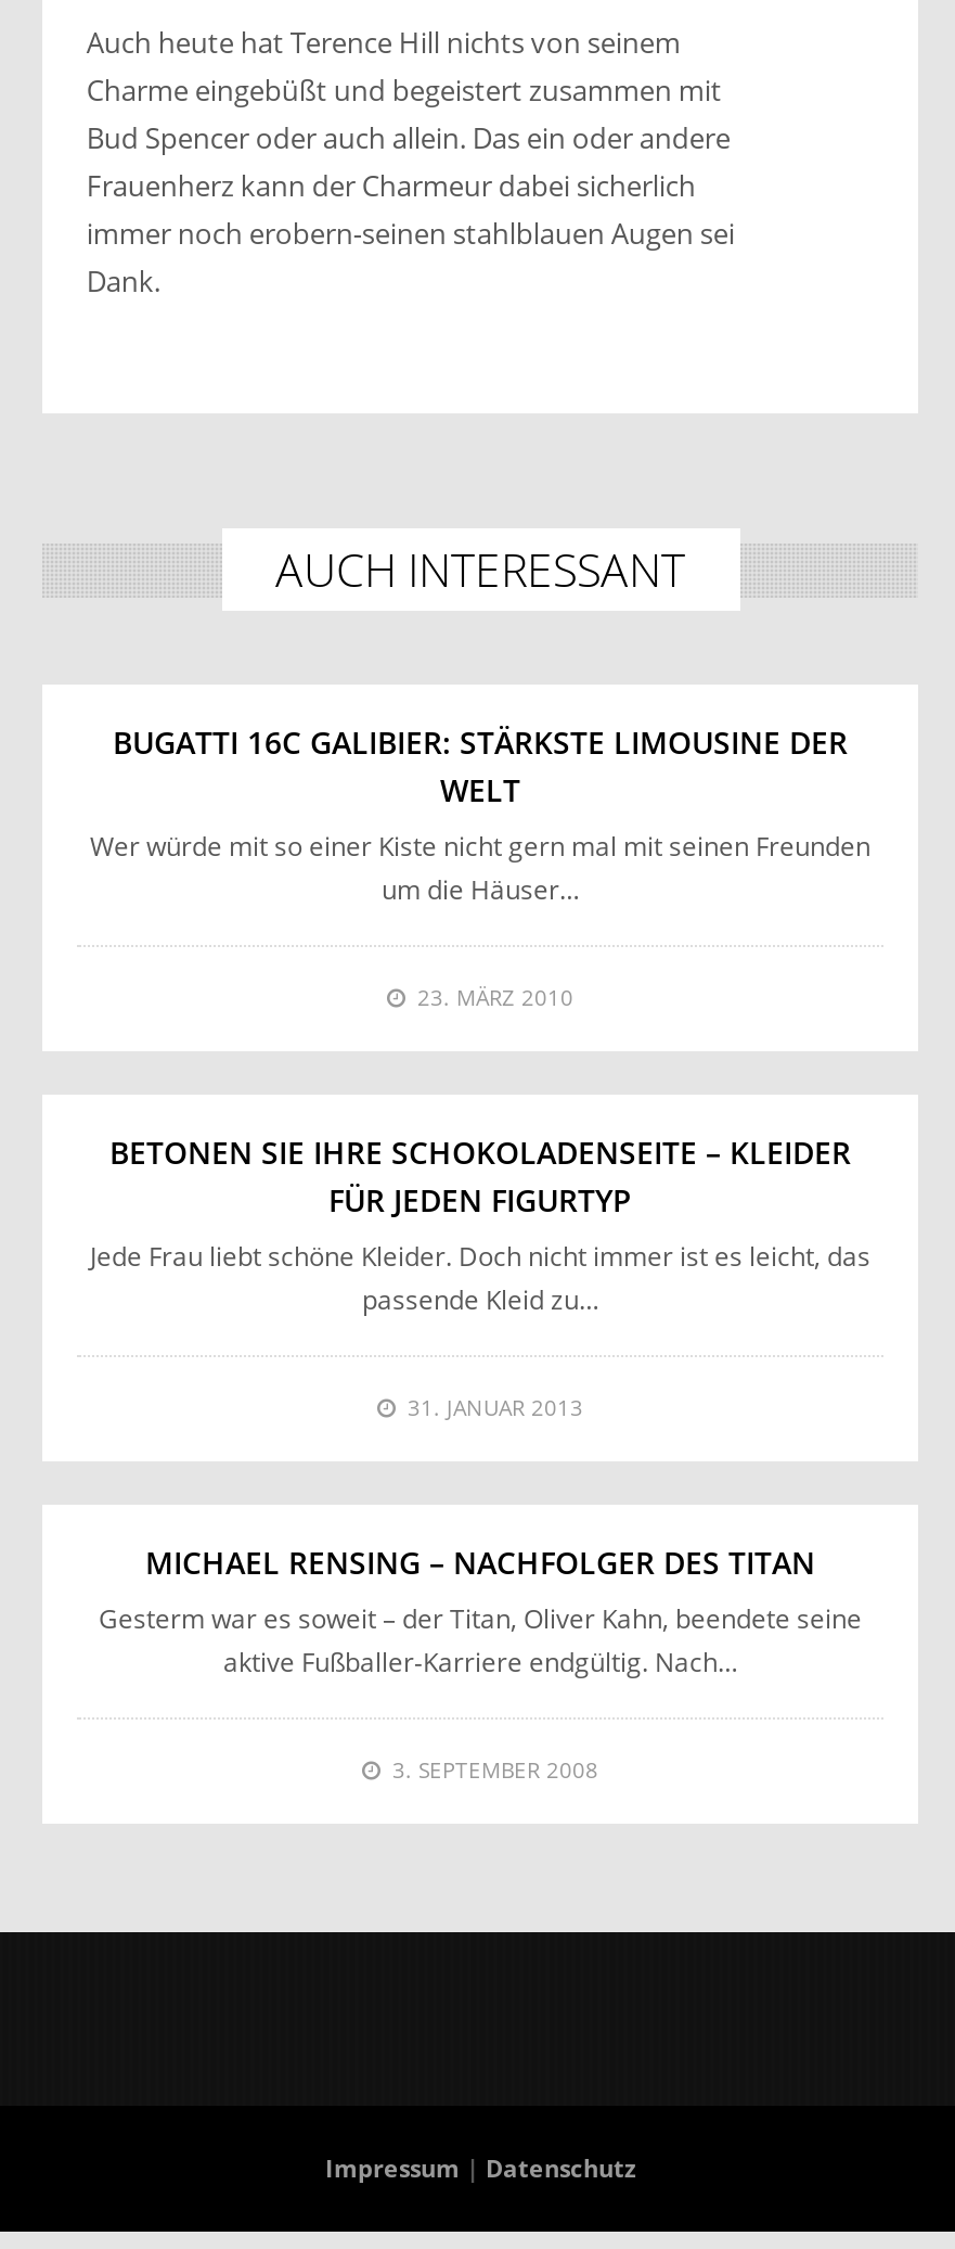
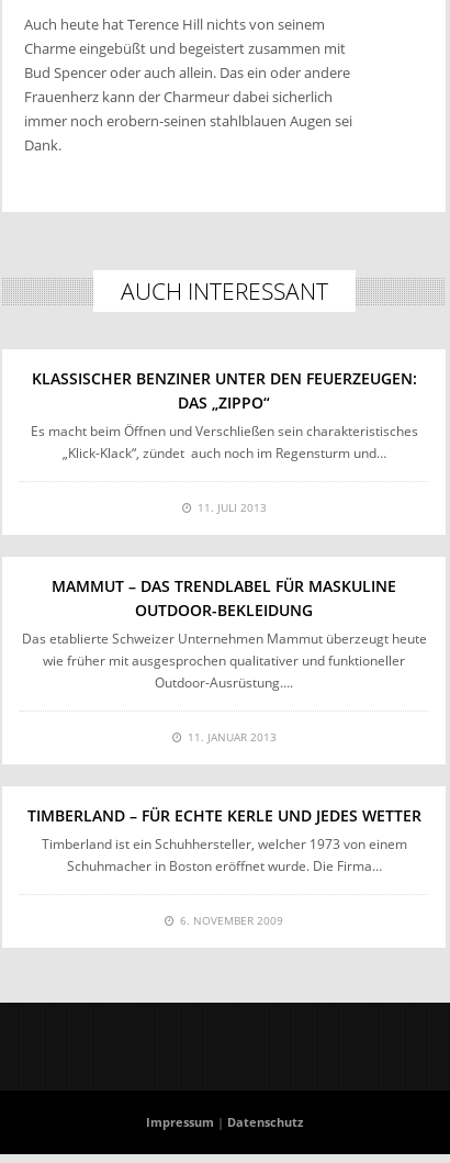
[90,721,870,908] BUGATTI 16C GALIBIER: STÄRKSTE LIMOUSINE DER | WELT | Wer würde mit so einer Kiste nicht gern mal mit seinen Freunden | um die Häuser… -> [30,368,418,462] KLASSISCHER BENZINER UNTER DEN FEUERZEUGEN: | DAS „ZIPPO“ | Es macht beim Öffnen und Verschließen sein charakteristisches | „Klick-Klack“, zündet auch noch im Regensturm und…
[417,982,573,1012] 23. MÄRZ 2010 -> [197,500,266,515] 11. JULI 2013
[90,1132,870,1318] BETONEN SIE IHRE SCHOKOLADENSEITE – KLEIDER | FÜR JEDEN FIGURTYP | Jede Frau liebt schöne Kleider. Doch nicht immer ist es leicht, das | passende Kleid zu… -> [21,575,426,692] MAMMUT – DAS TRENDLABEL FÜR MASKULINE | OUTDOOR-BEKLEIDUNG | Das etablierte Schweizer Unternehmen Mammut überzeugt heute | wie früher mit ausgesprochen qualitativer und funktioneller | Outdoor-Ausrüstung….
[408,1392,583,1422] 31. JANUAR 2013 -> [187,729,276,745] 11. JANUAR 2013
[99,1542,862,1681] MICHAEL RENSING – NACHFOLGER DES TITAN | Gesterm war es soweit – der Titan, Oliver Kahn, beendete seine | aktive Fußballer-Karriere endgültig. Nach… -> [27,805,421,875] TIMBERLAND – FÜR ECHTE KERLE UND JEDES WETTER | Timberland ist ein Schuhhersteller, welcher 1973 von einem | Schuhmacher in Boston eröffnet wurde. Die Firma…
[392,1754,598,1785] 3. SEPTEMBER 2008 -> [180,913,283,928] 6. NOVEMBER 2009

